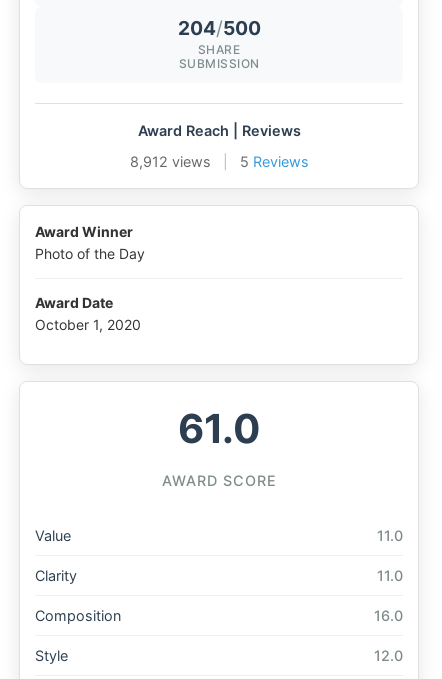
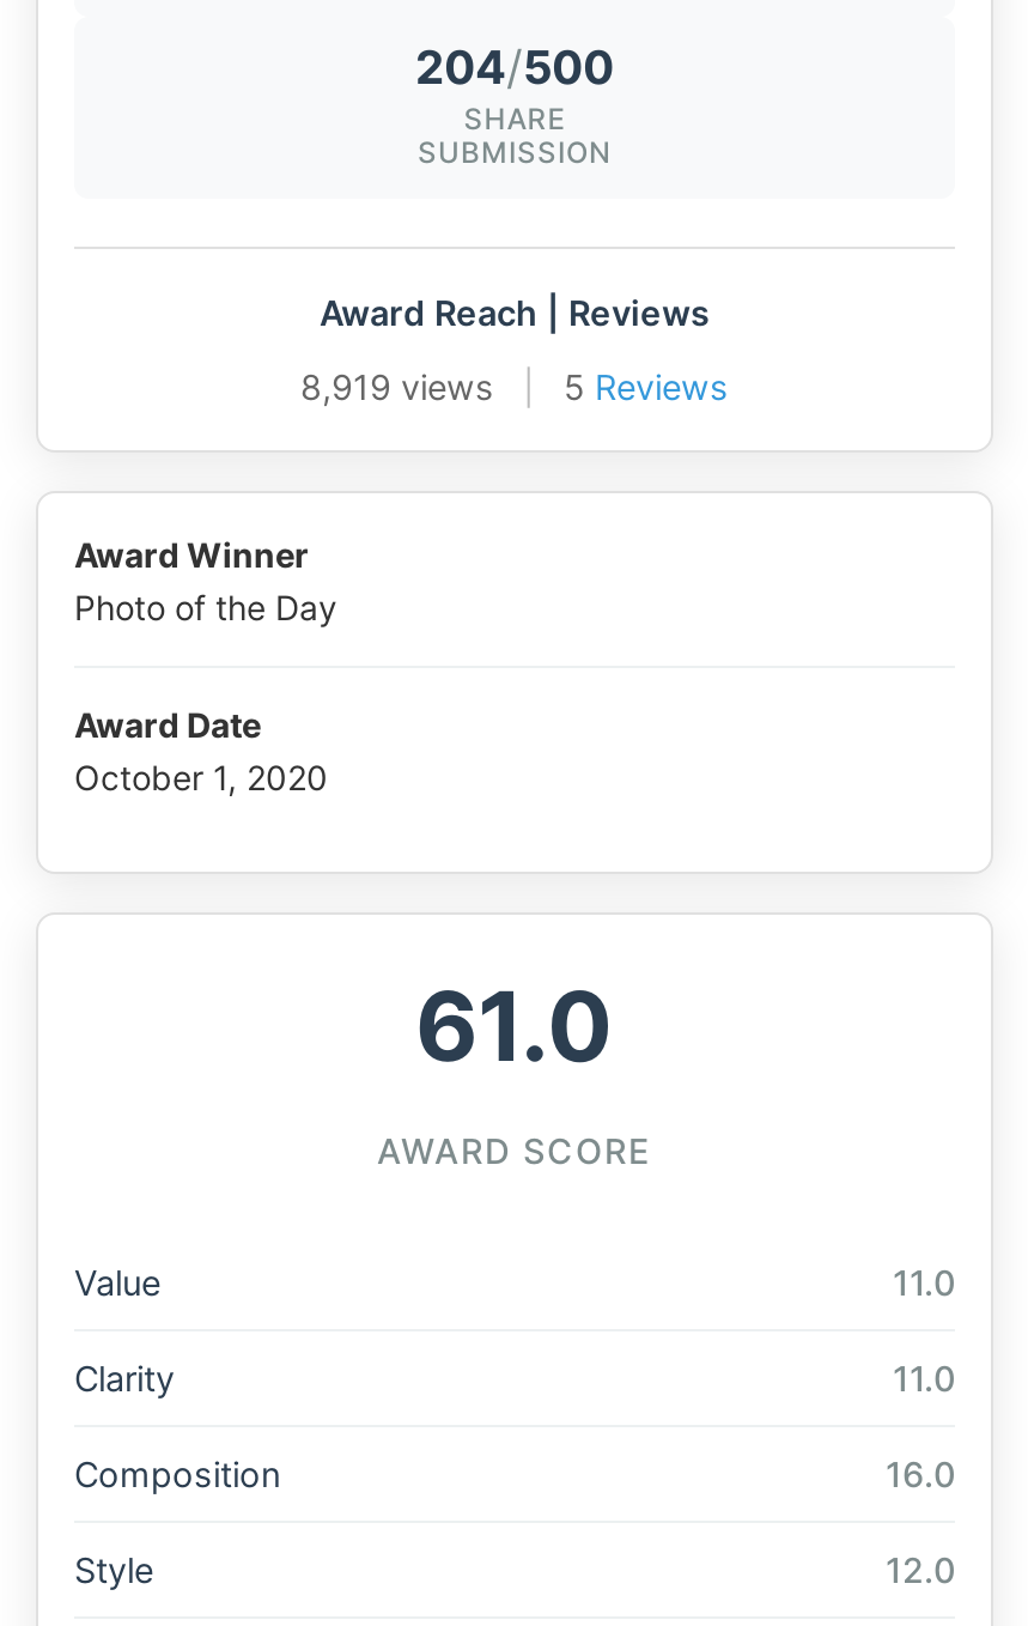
[129,153,210,170] 8,912 views -> [300,367,494,407] 8,919 views

